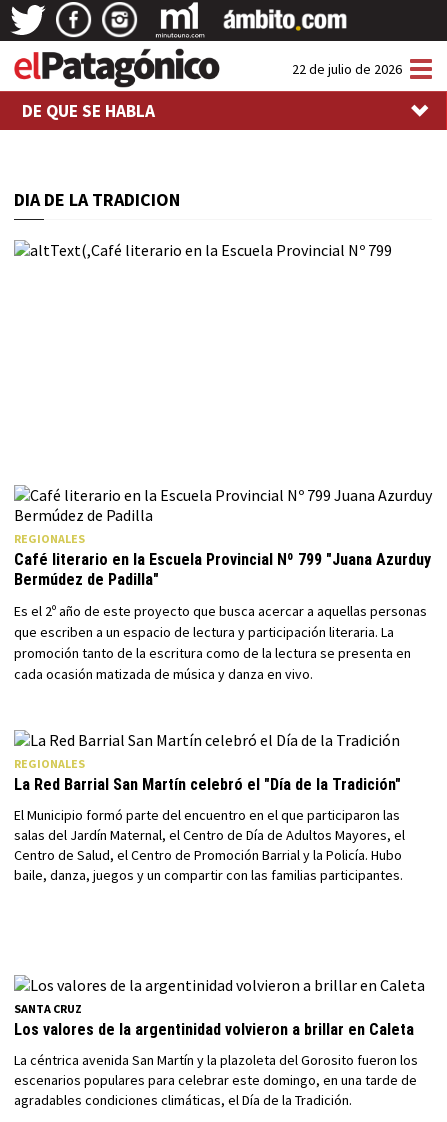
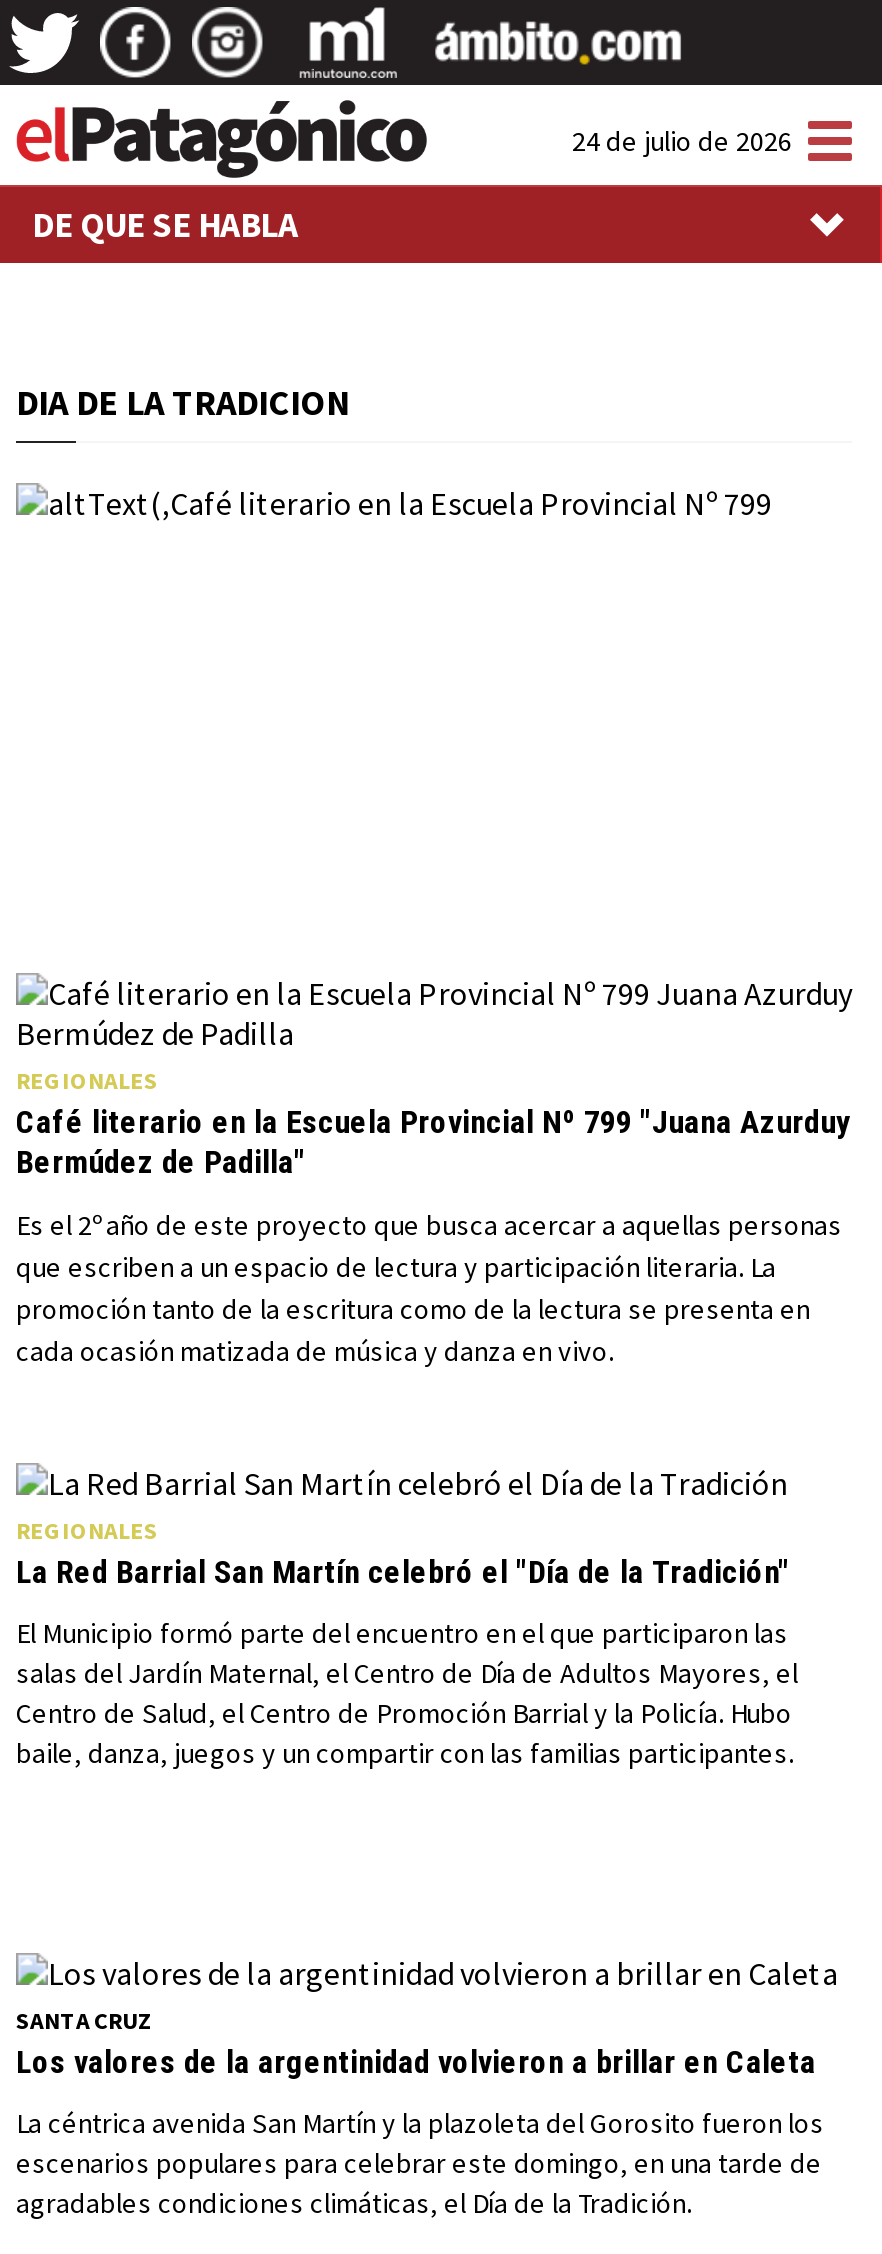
[292,60,402,78] 22 de julio de 2026 -> [572,123,792,159] 24 de julio de 2026

